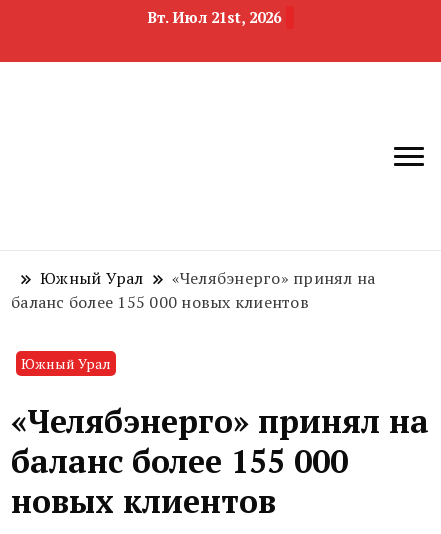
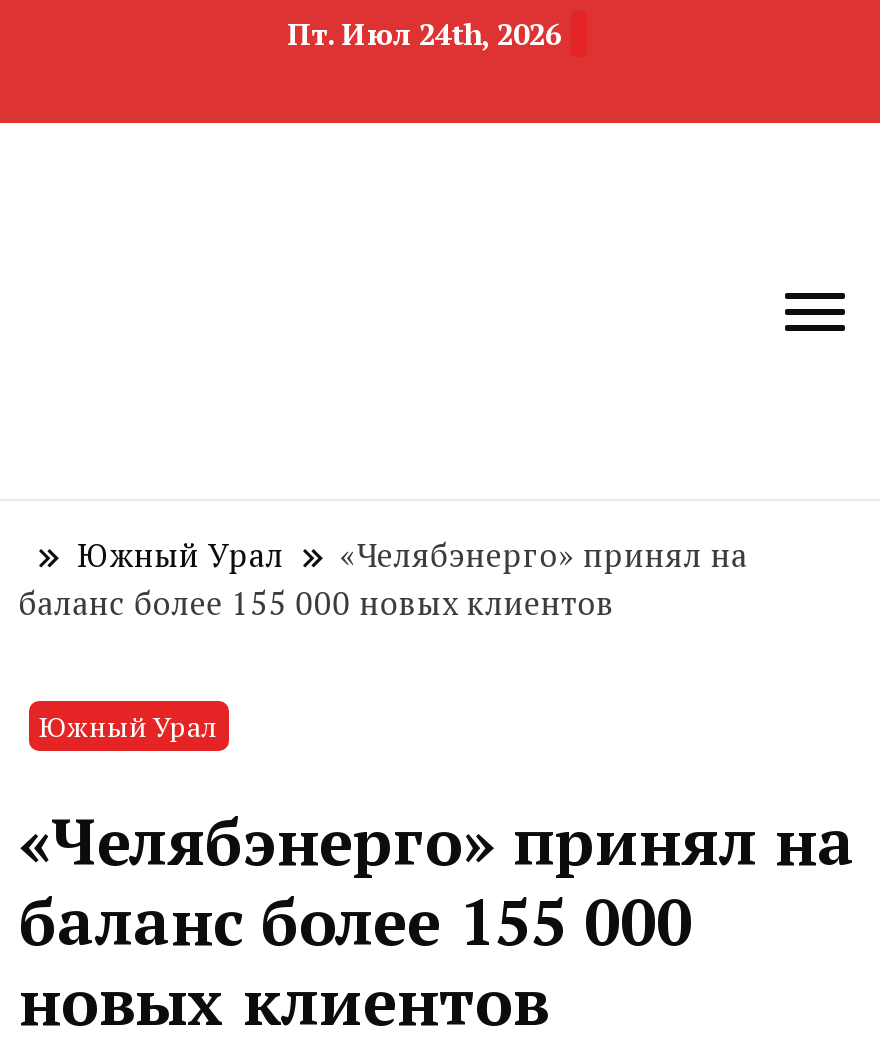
[146,7,280,27] Вт. Июл 21st, 2026 -> [287,13,561,53] Пт. Июл 24th, 2026

